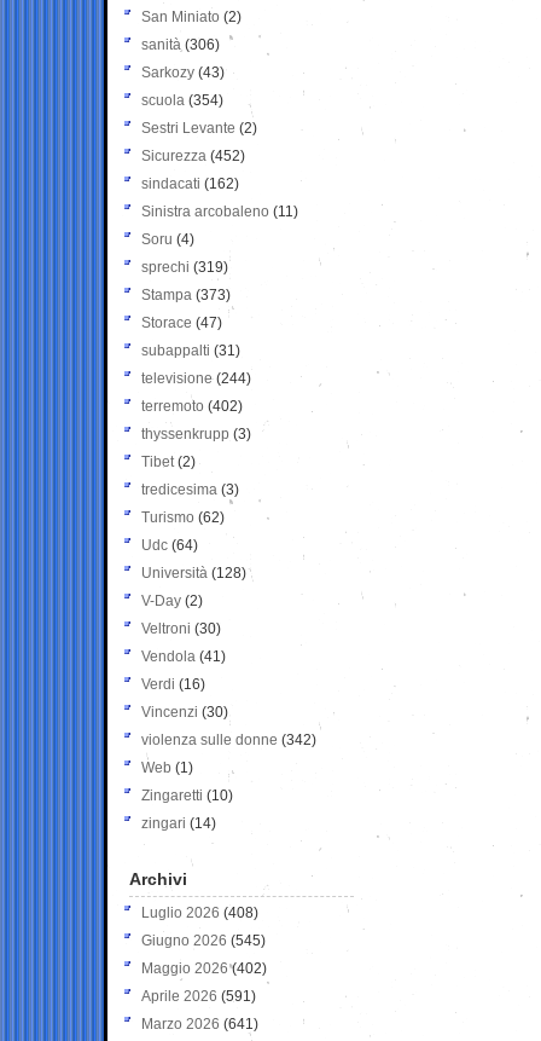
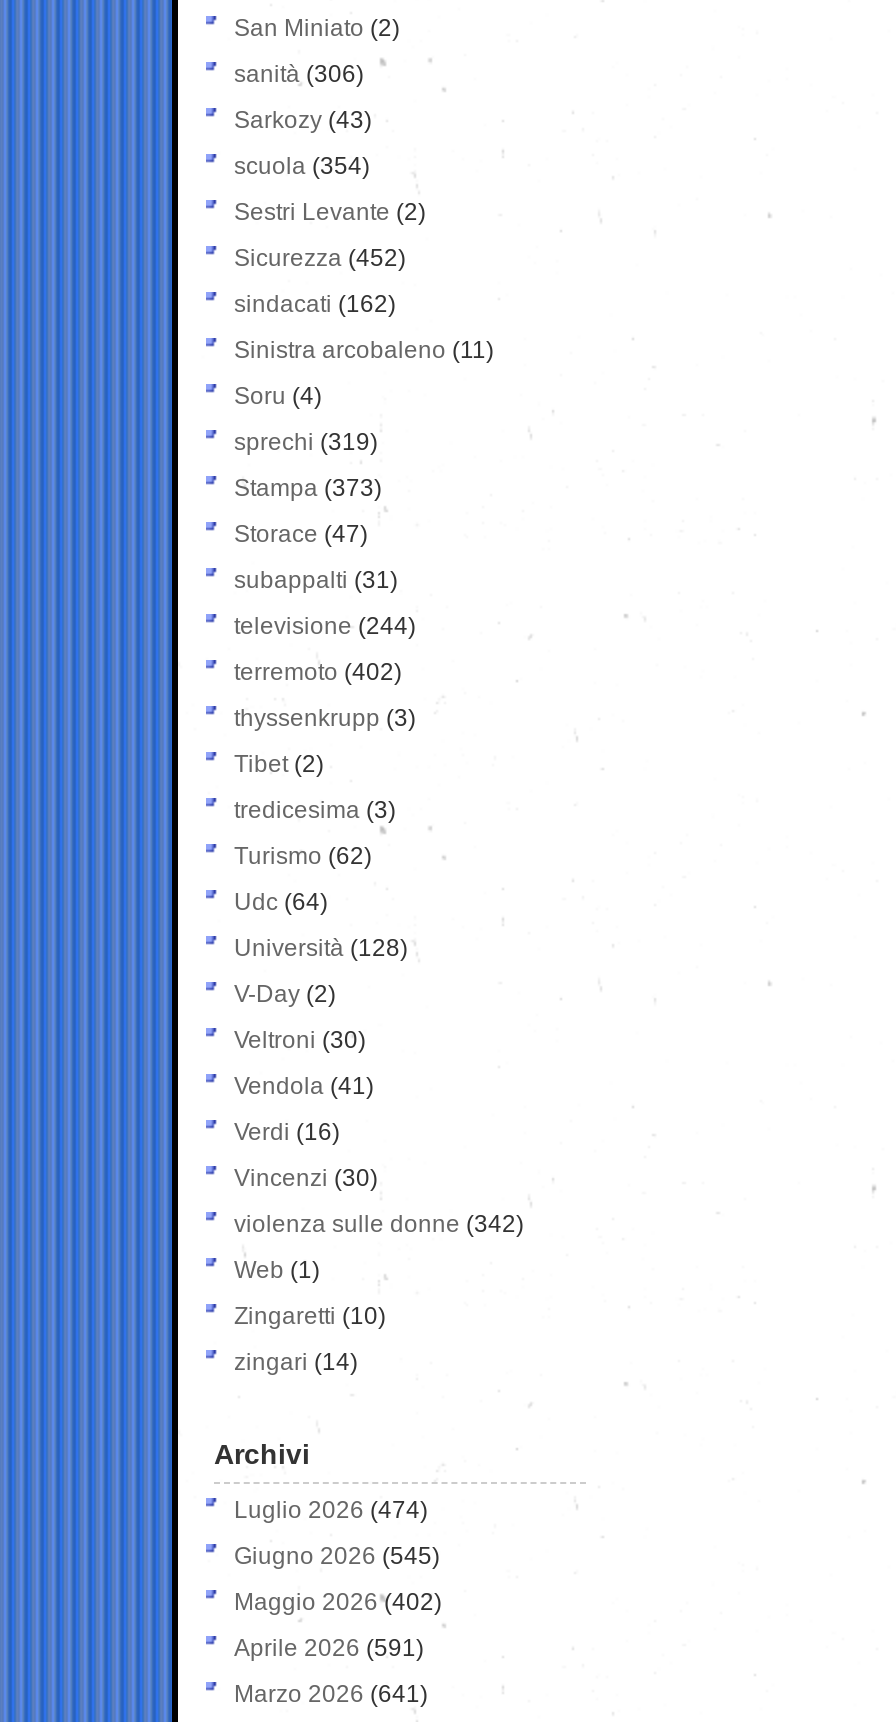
[141,904,258,921] Luglio 2026 (408) -> [234,1496,428,1524] Luglio 2026 (474)

